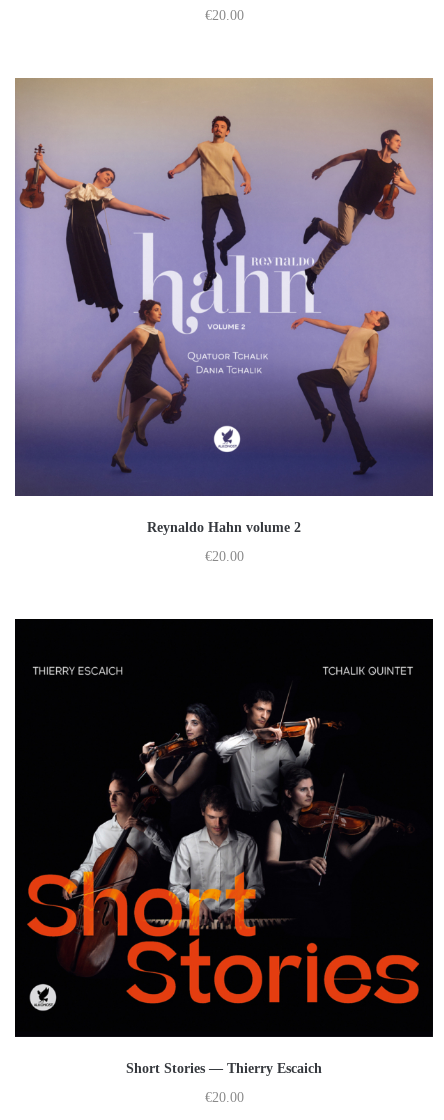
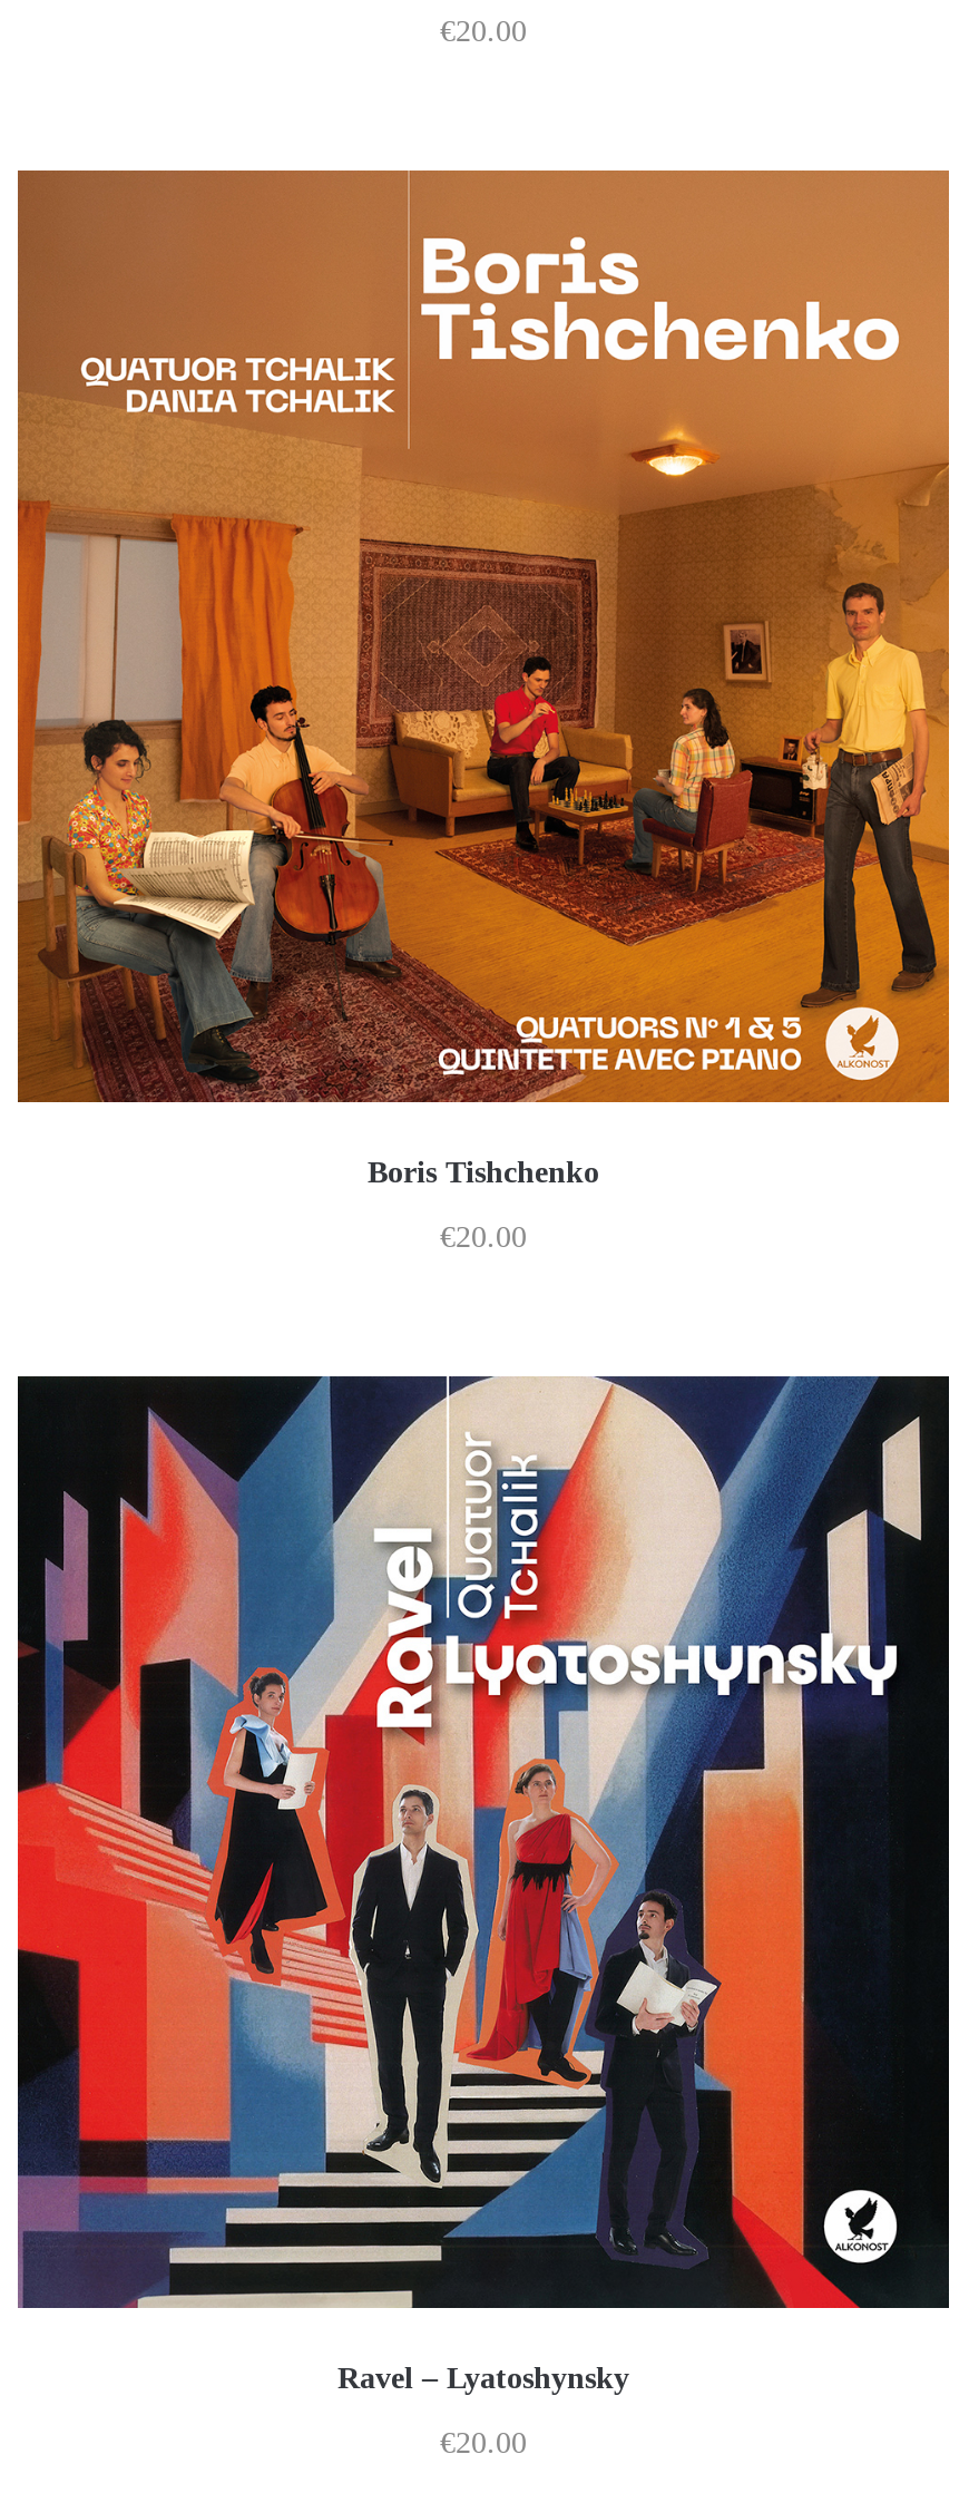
[14,78,434,535] [image] | Reynaldo Hahn volume 2 -> [16,171,951,1190] [image] | Boris Tishchenko
[14,618,423,1076] [image] | Short Stories — Thierry Escaich -> [16,1374,931,2396] [image] | Ravel – Lyatoshynsky

